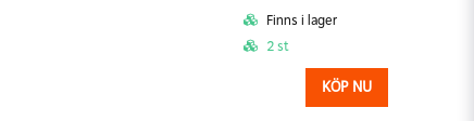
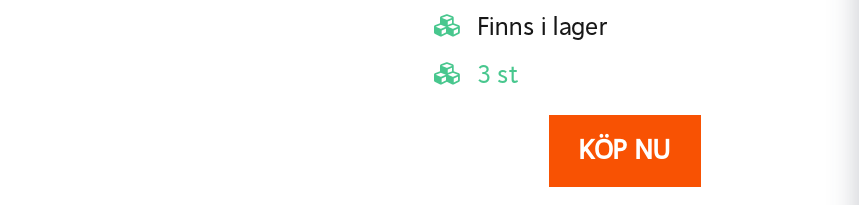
[263,37,289,54] 2 st -> [471,58,519,88] 3 st

